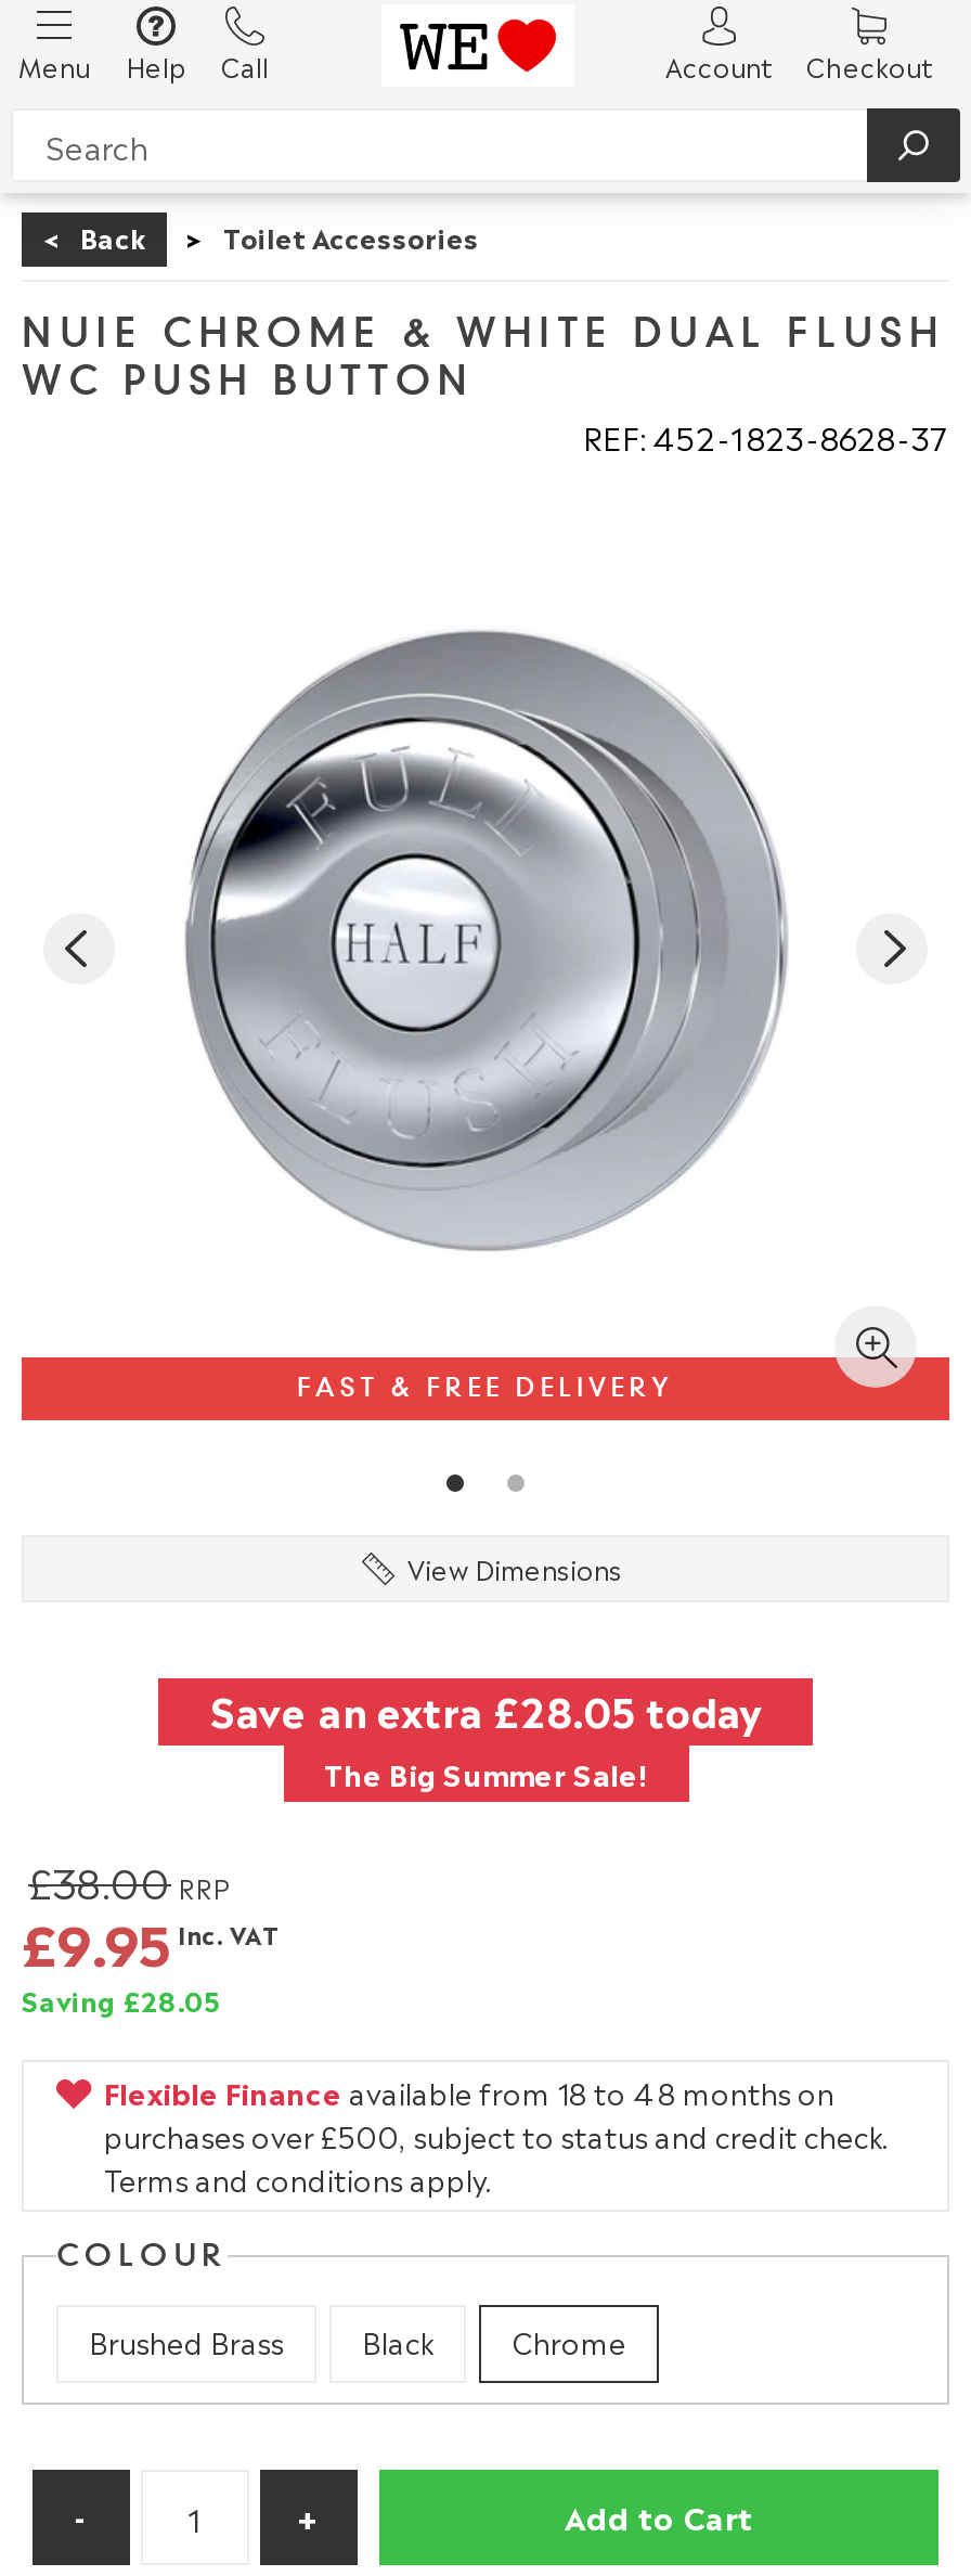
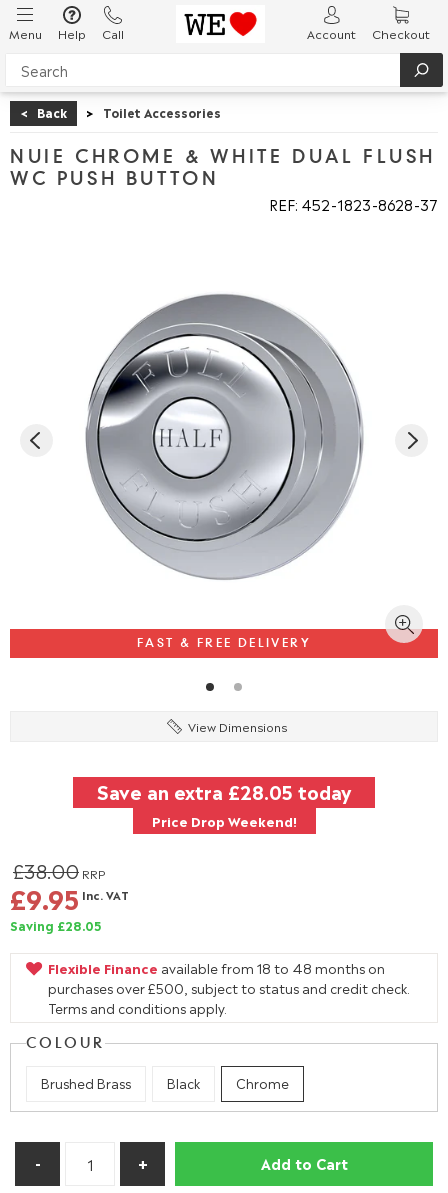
[305,1752,666,1793] The Big Summer Sale! -> [142,811,305,830] Price Drop Weekend!

